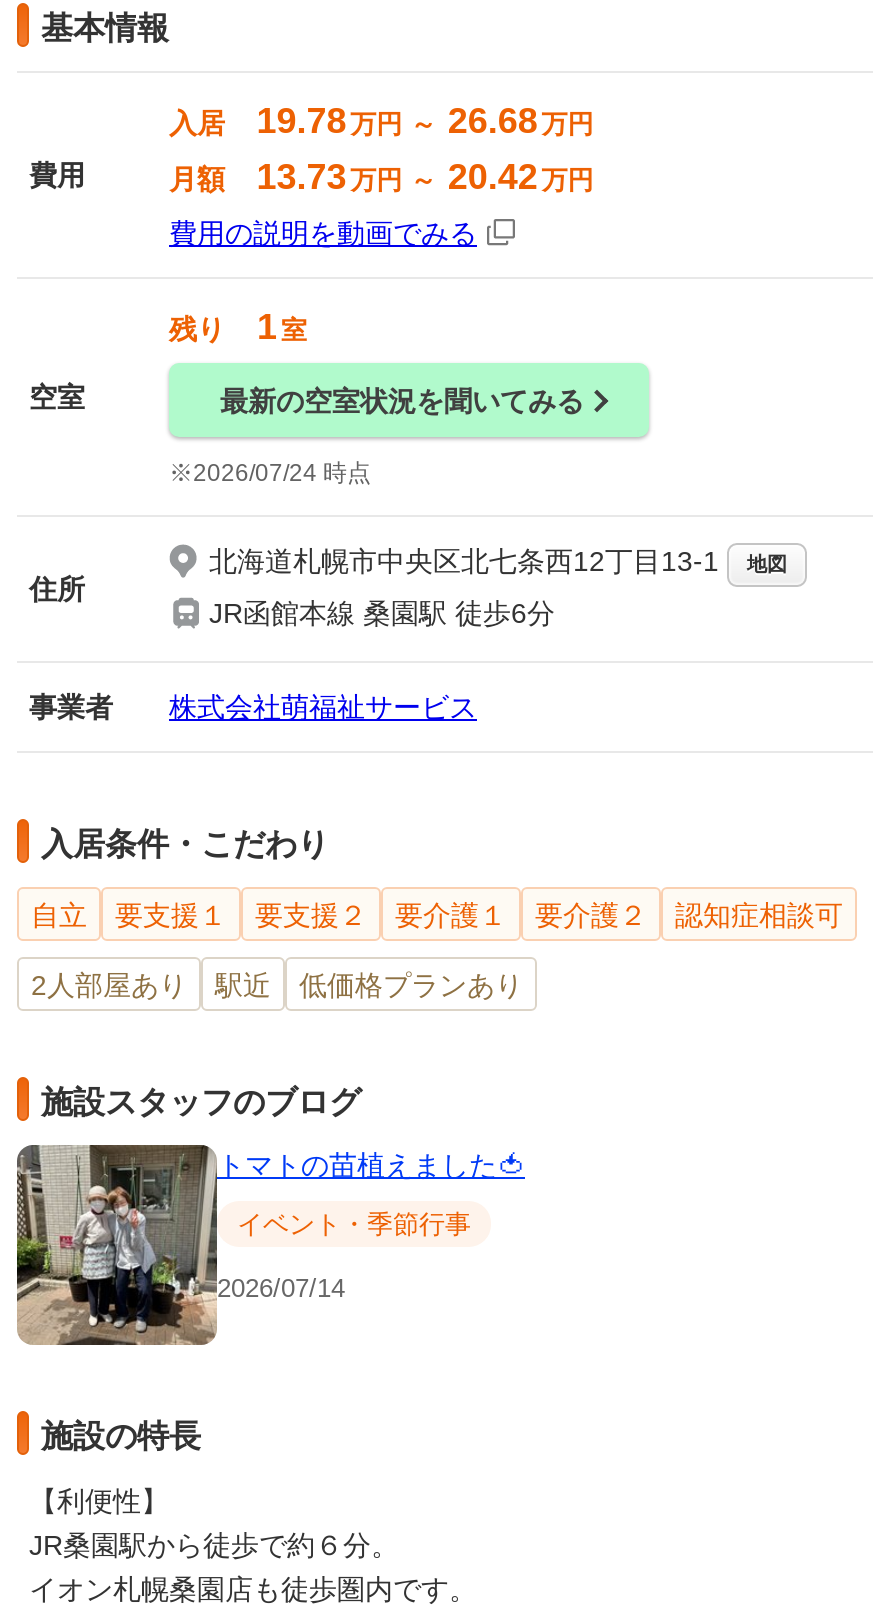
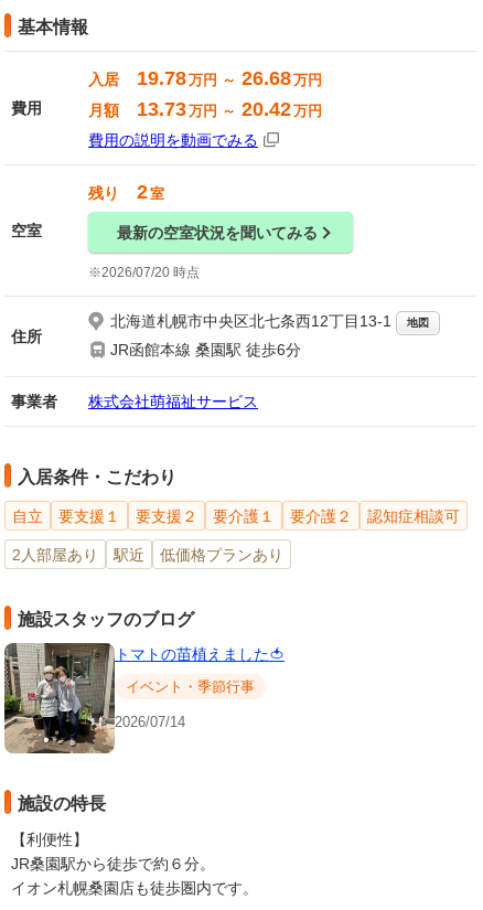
[169,307,307,347] 残り 1 室 -> [88,181,164,203] 残り 2 室
[193,459,371,487] 2026/07/24 時点 -> [101,265,200,280] 2026/07/20 時点

